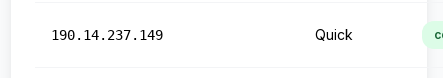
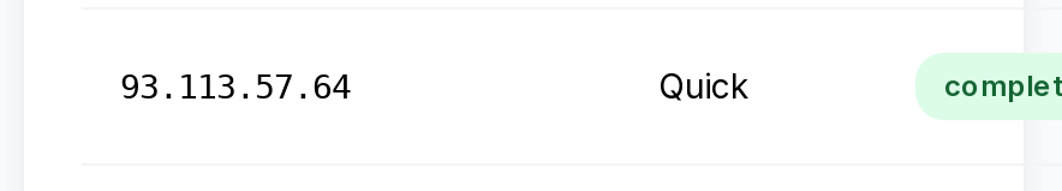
[51,27,163,43] 190.14.237.149 -> [120,67,351,106] 93.113.57.64

